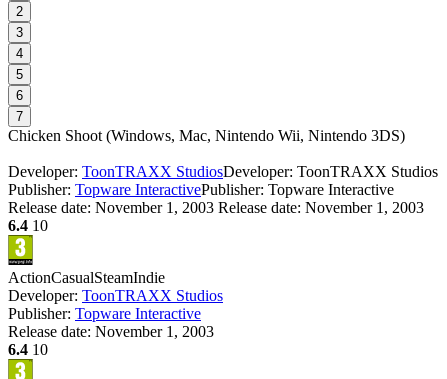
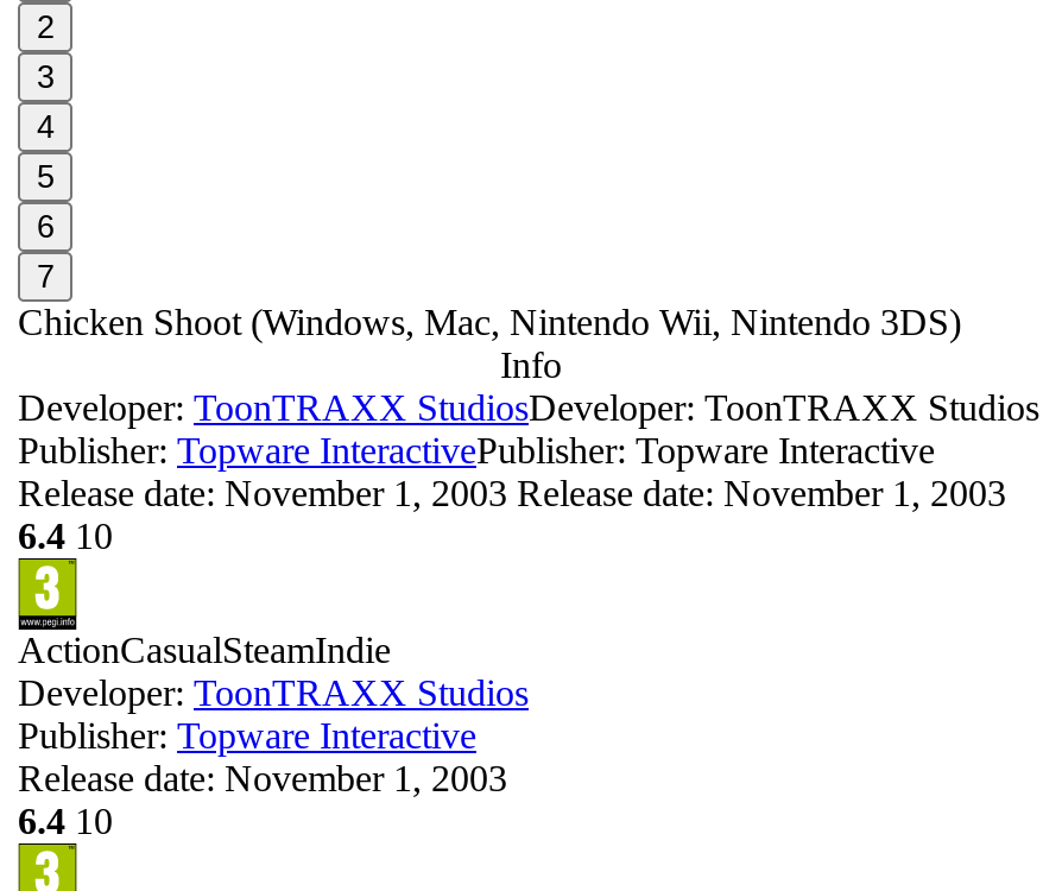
none -> [500,345,562,386] Info

